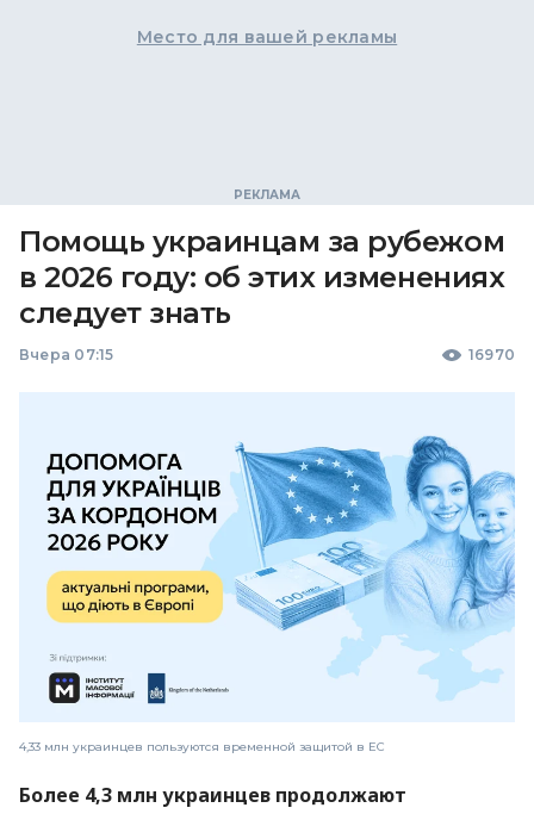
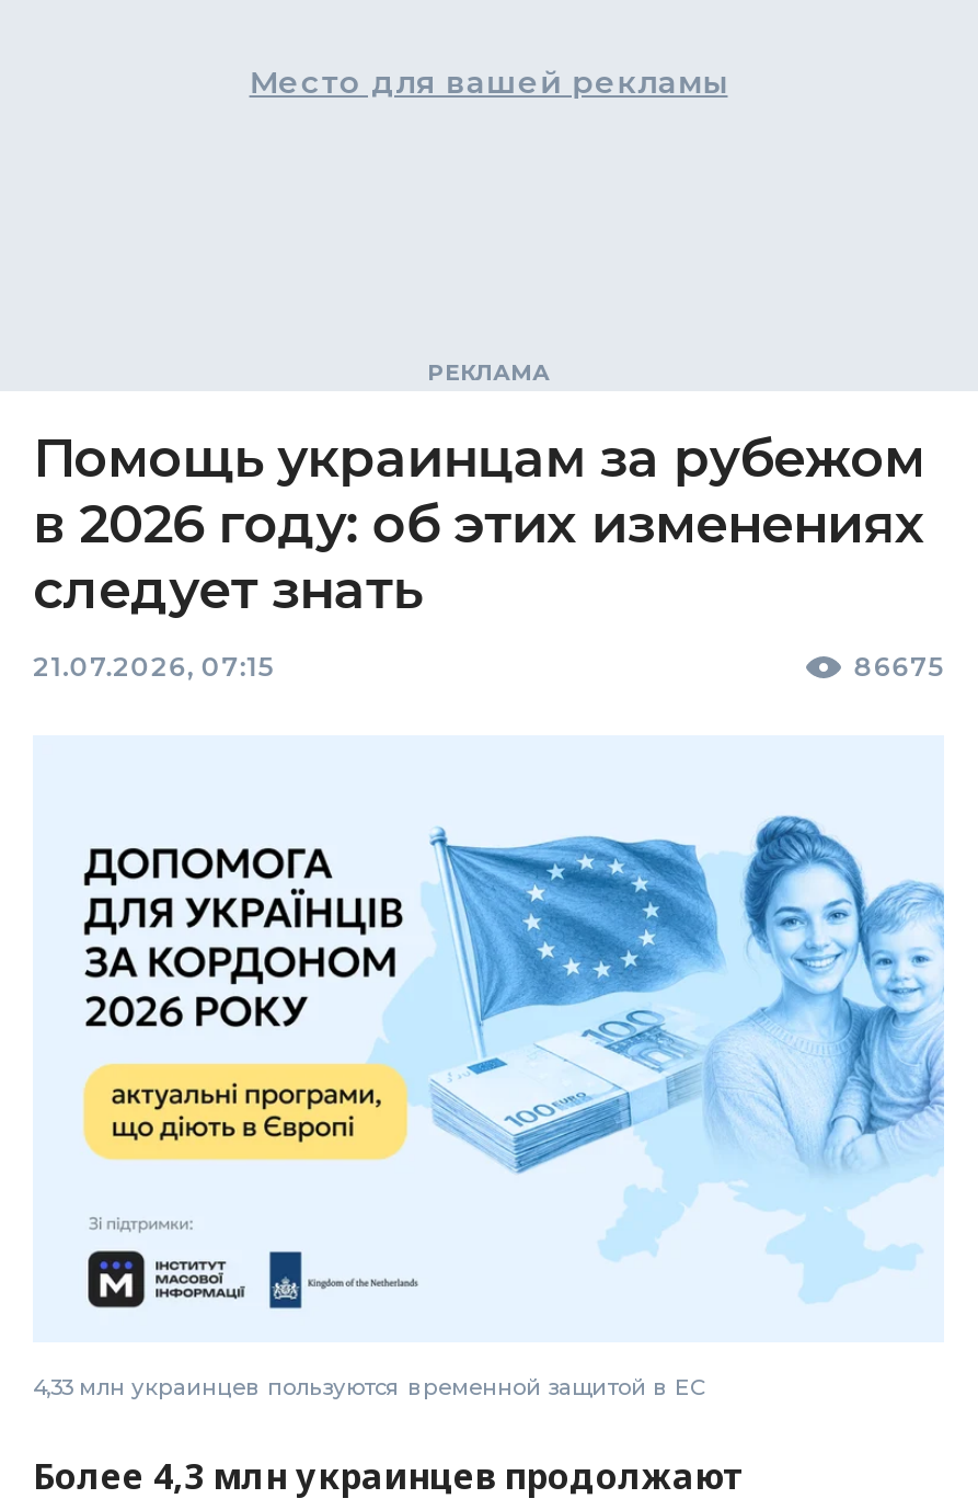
[19,346,515,363] Вчера 07:15 | 16970 -> [33,650,944,683] 21.07.2026, 07:15 | 86675

